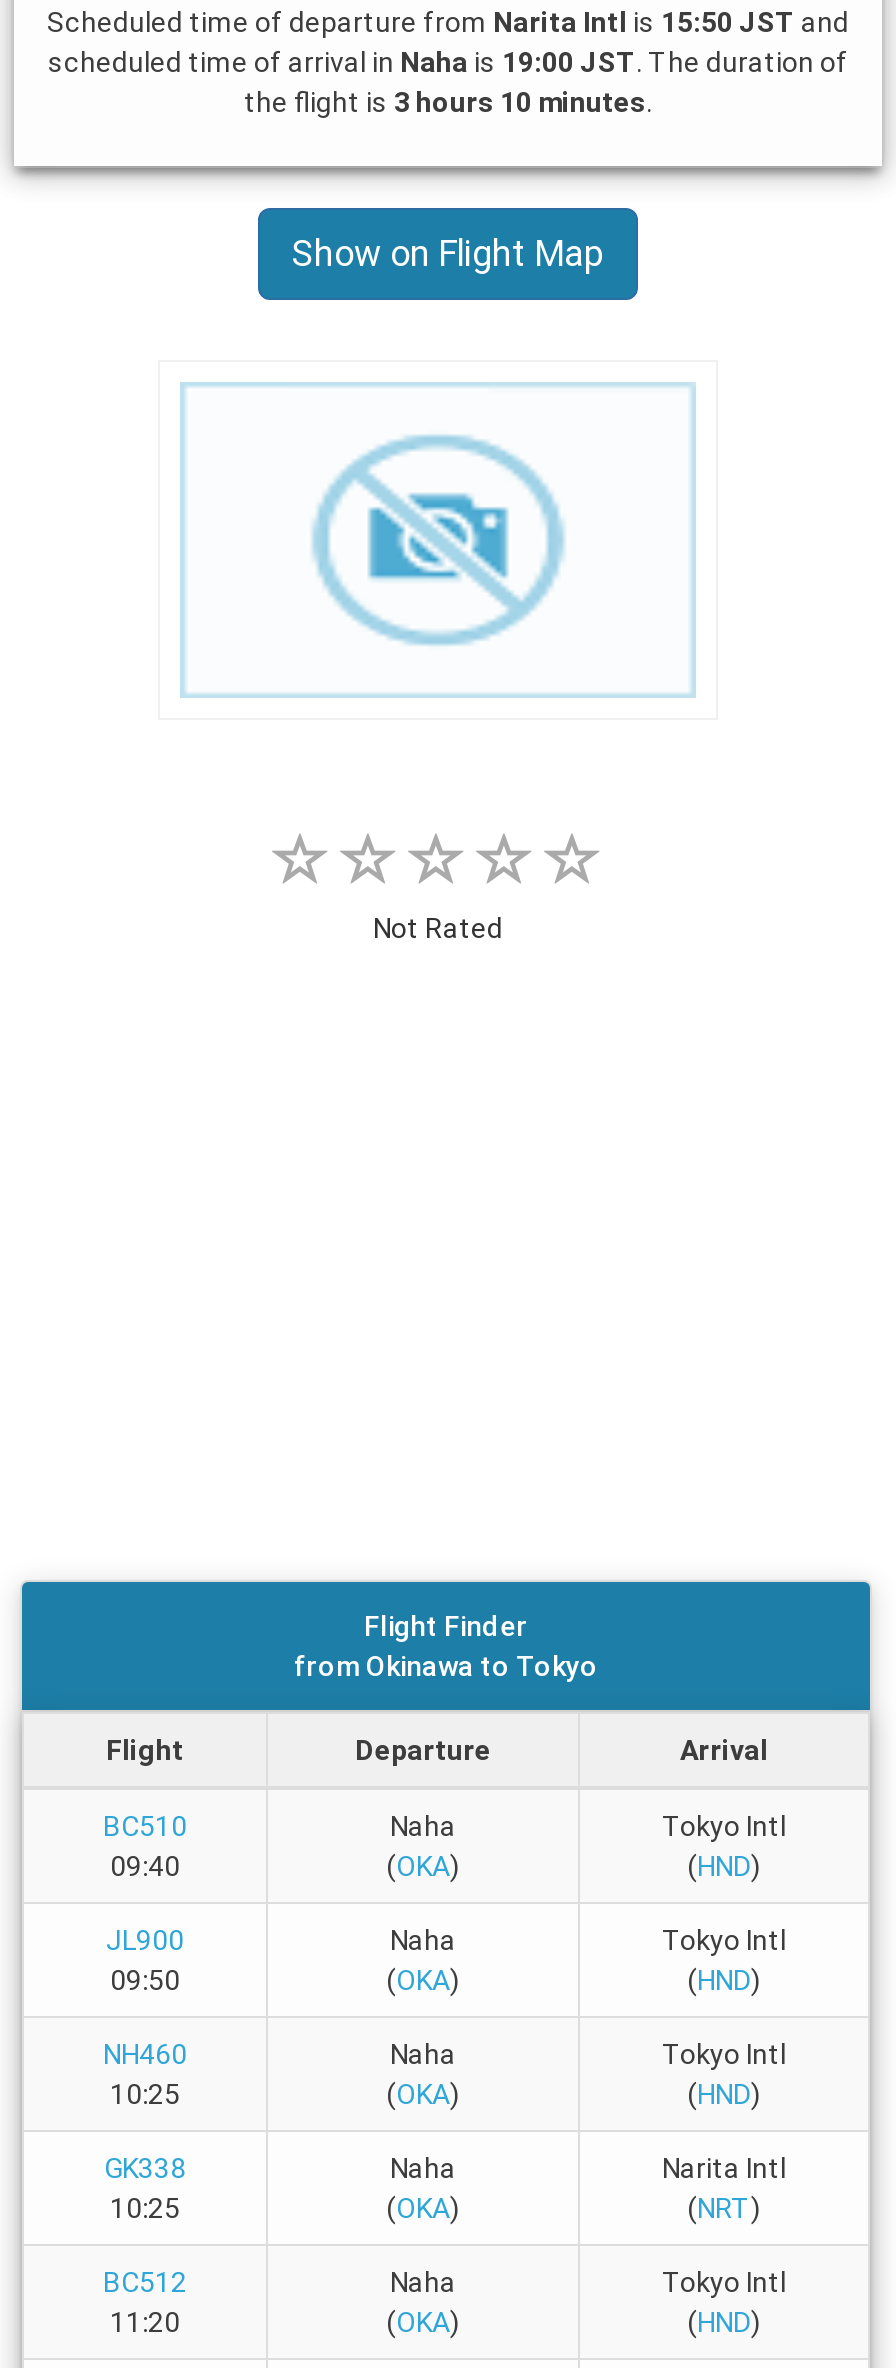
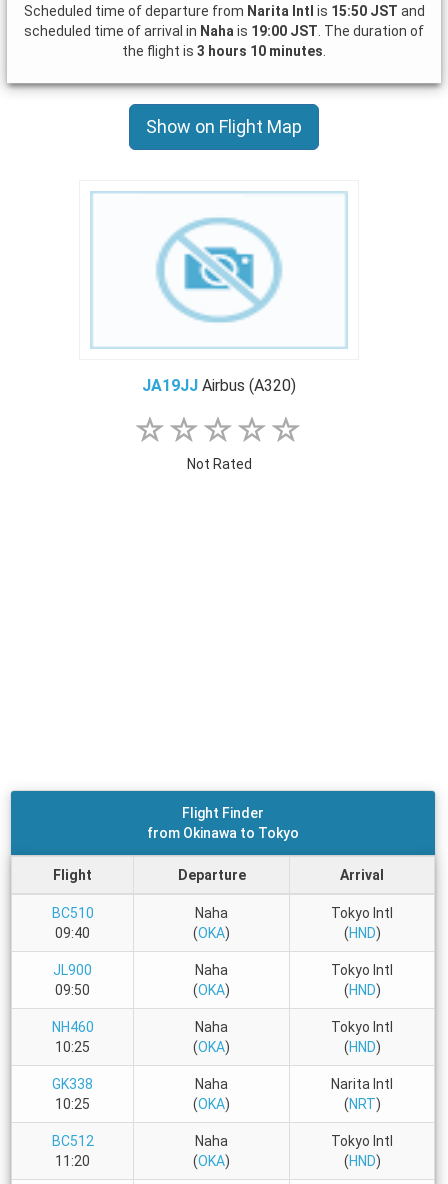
none -> [142,376,296,395] JA19JJ Airbus (A320)

